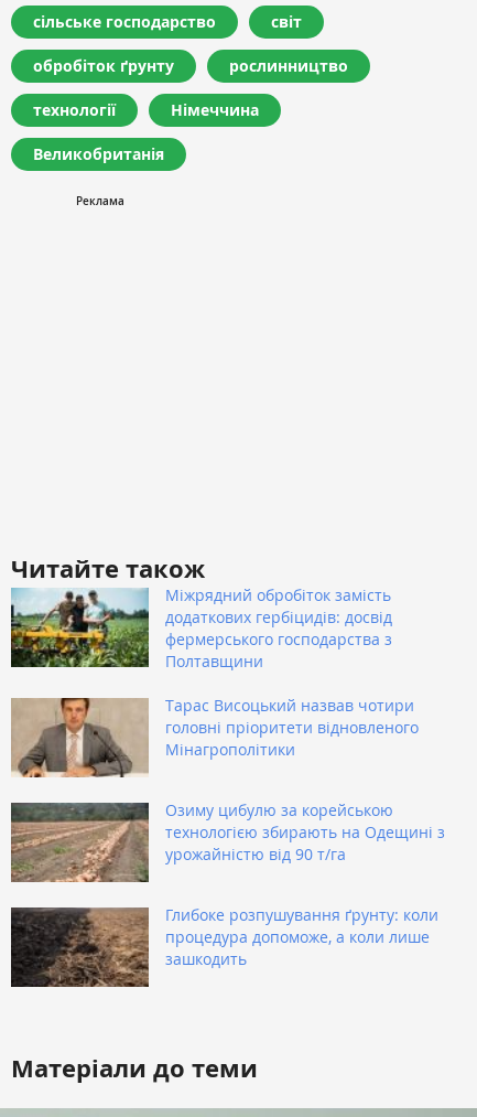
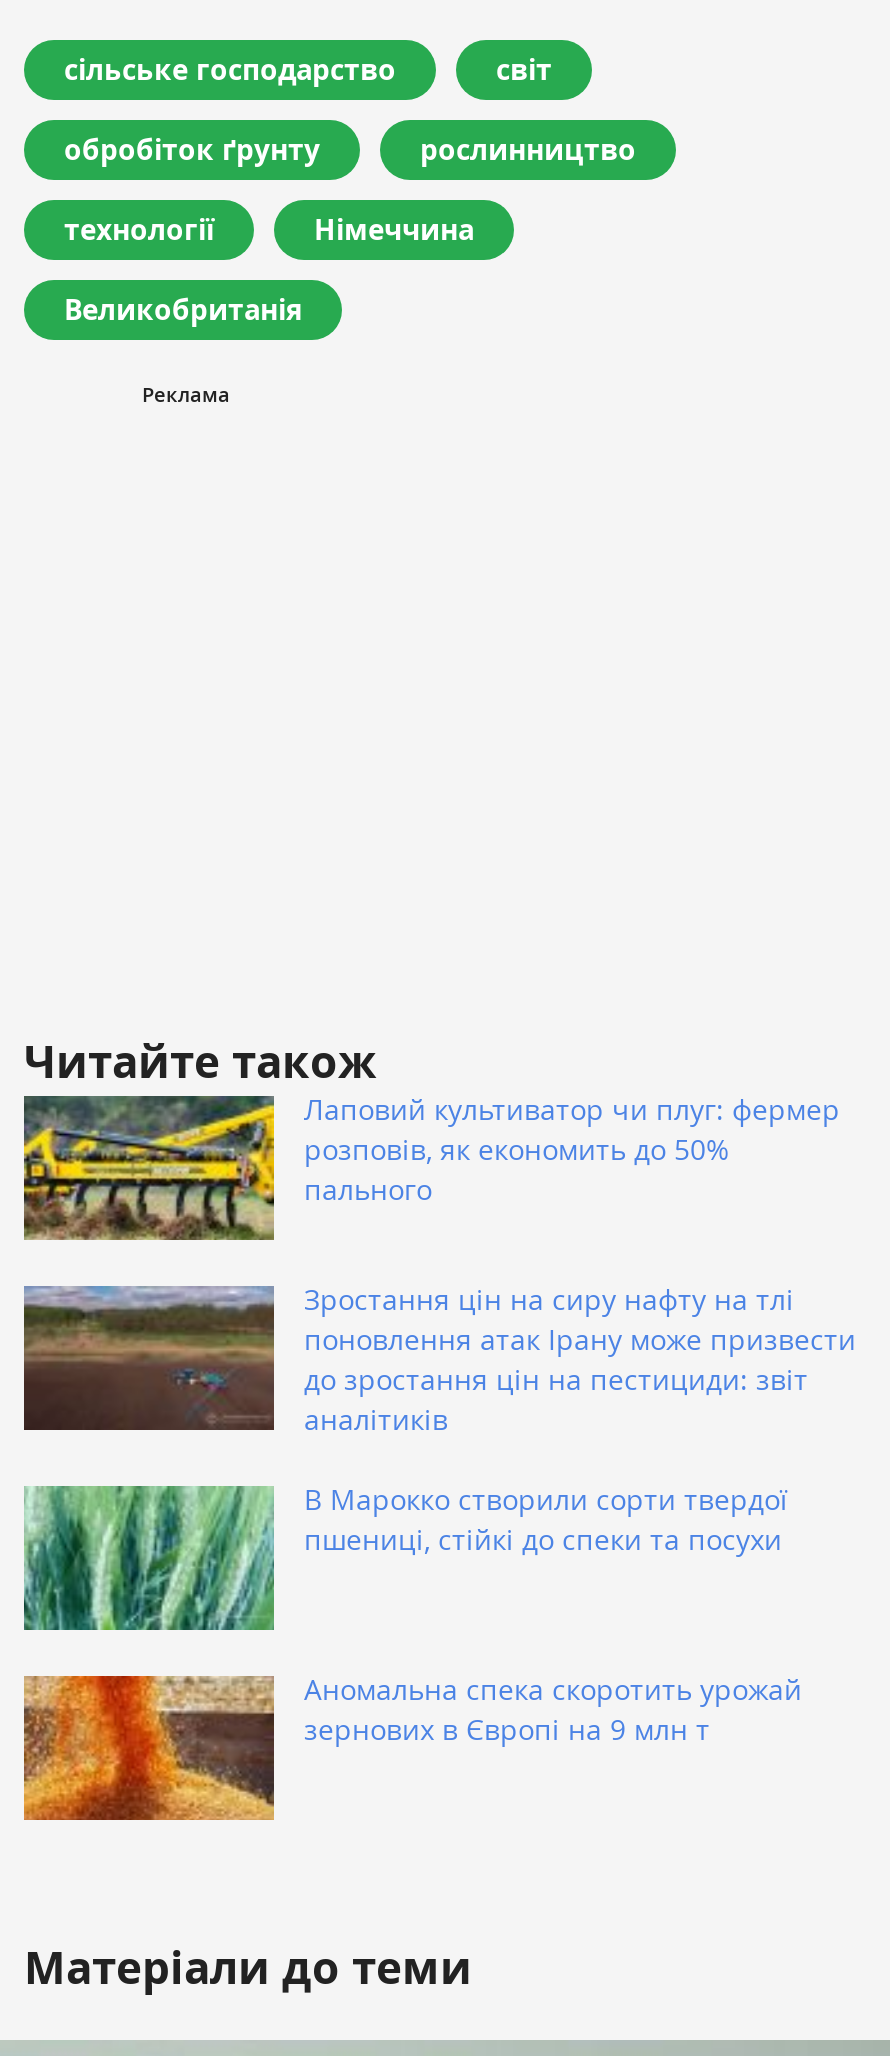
[10,585,392,672] [image] | Міжрядний обробіток замість | додаткових гербіцидів: досвід | фермерського господарства з | Полтавщини -> [22,1091,840,1242] [image] | Лаповий культиватор чи плуг: фермер | розповів, як економить до 50% | пального
[11,692,419,778] [image] | Тарас Висоцький назвав чотири | головні пріоритети відновленого | Мінагрополітики -> [22,1281,856,1440] [image] | Зростання цін на сиру нафту на тлі | поновлення атак Ірану може призвести | до зростання цін на пестициди: звіт | аналітиків
[10,800,445,883] [image] | Озиму цибулю за корейською | технологією збирають на Одещині з | урожайністю від 90 т/га -> [22,1481,788,1632] [image] | В Марокко створили сорти твердої | пшениці, стійкі до спеки та посухи
[10,905,438,988] [image] | Глибоке розпушування ґрунту: коли | процедура допоможе, а коли лише | зашкодить -> [22,1671,802,1822] [image] | Аномальна спека скоротить урожай | зернових в Європі на 9 млн т

